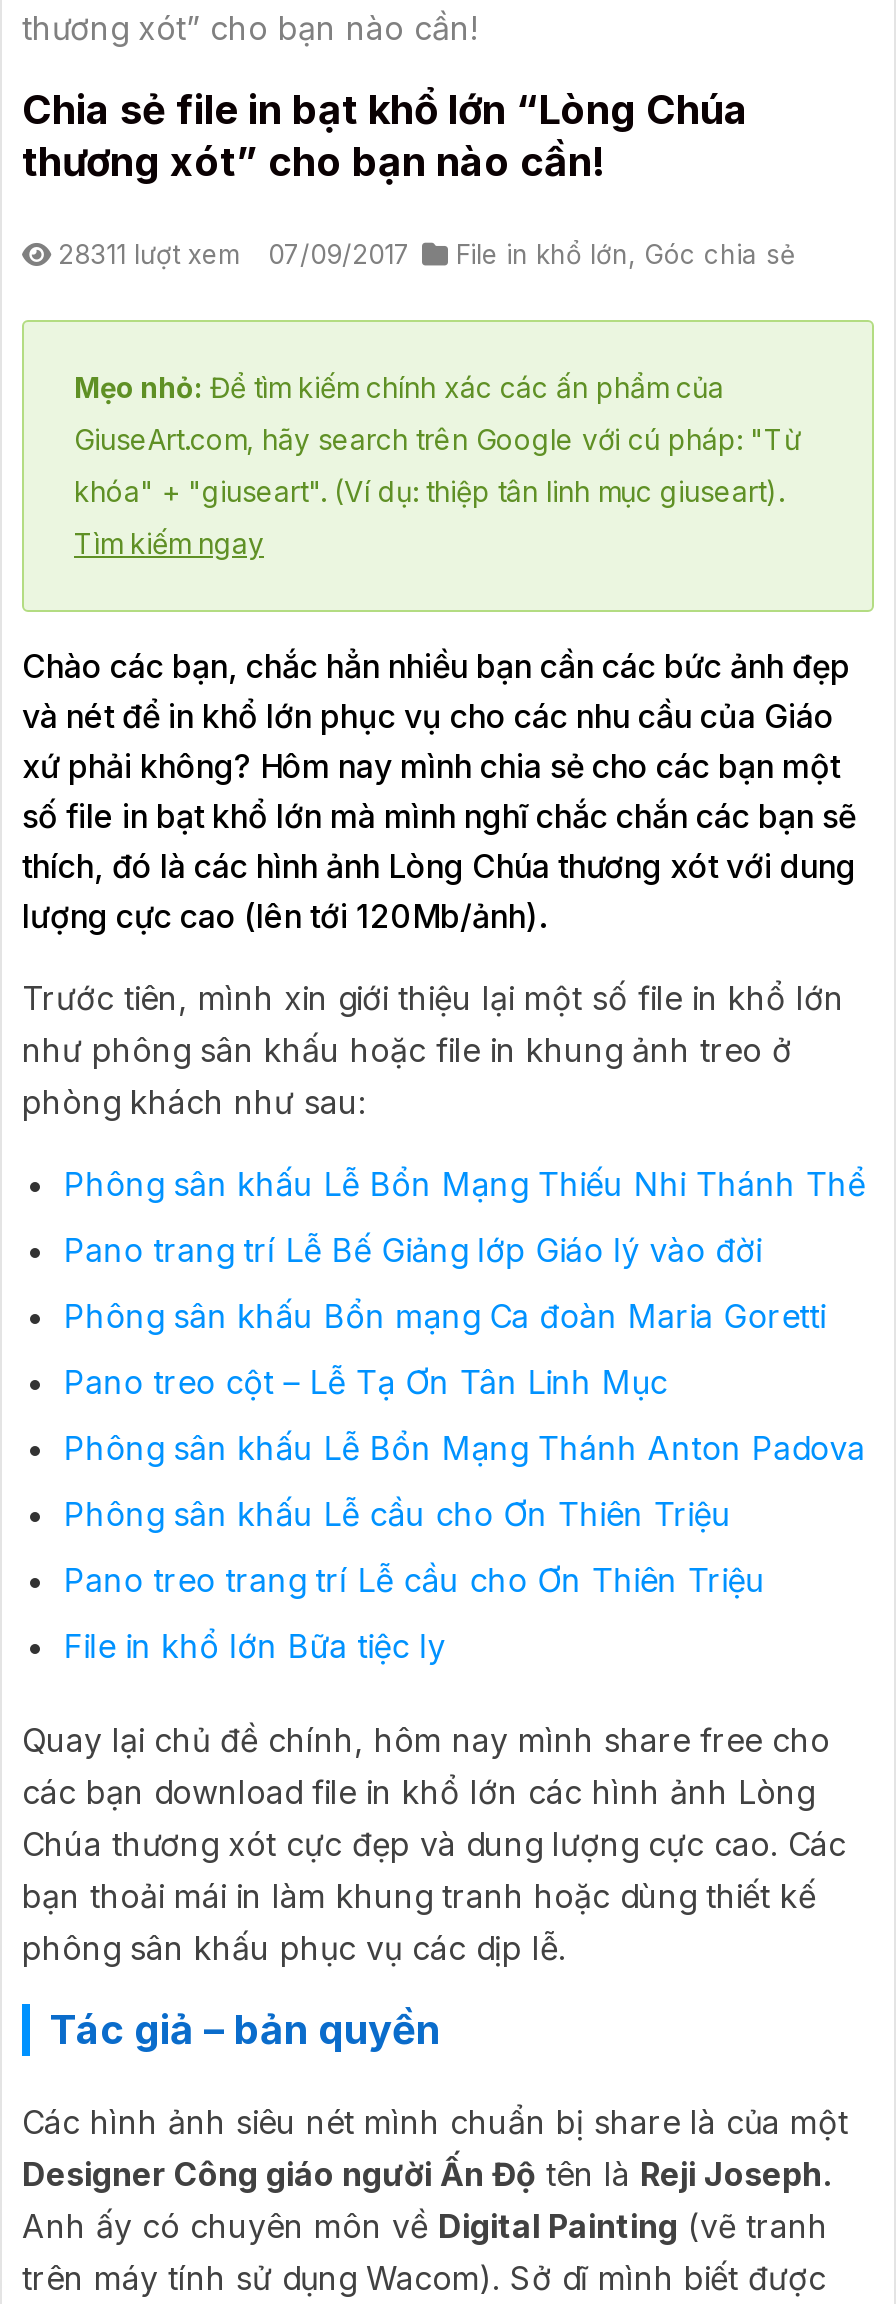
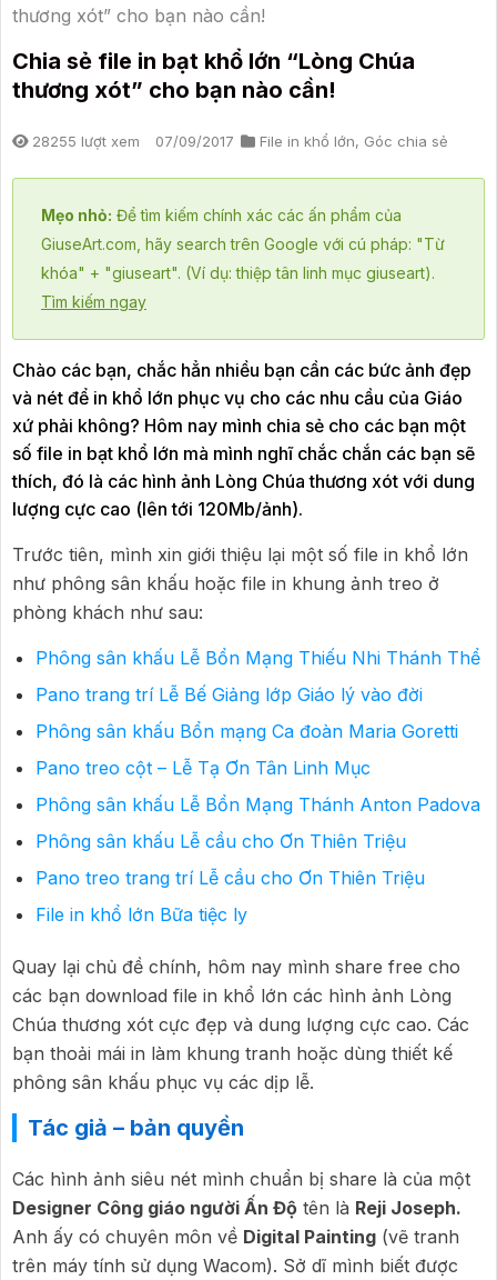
[58,238,796,270] 28311 lượt xem 07/09/2017 File in khổ lớn, Góc chia sẻ -> [32,132,448,150] 28255 lượt xem 07/09/2017 File in khổ lớn, Góc chia sẻ

